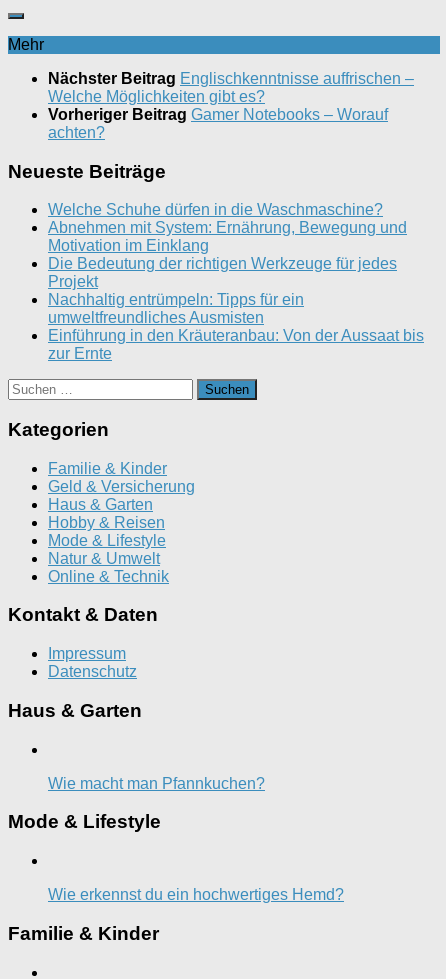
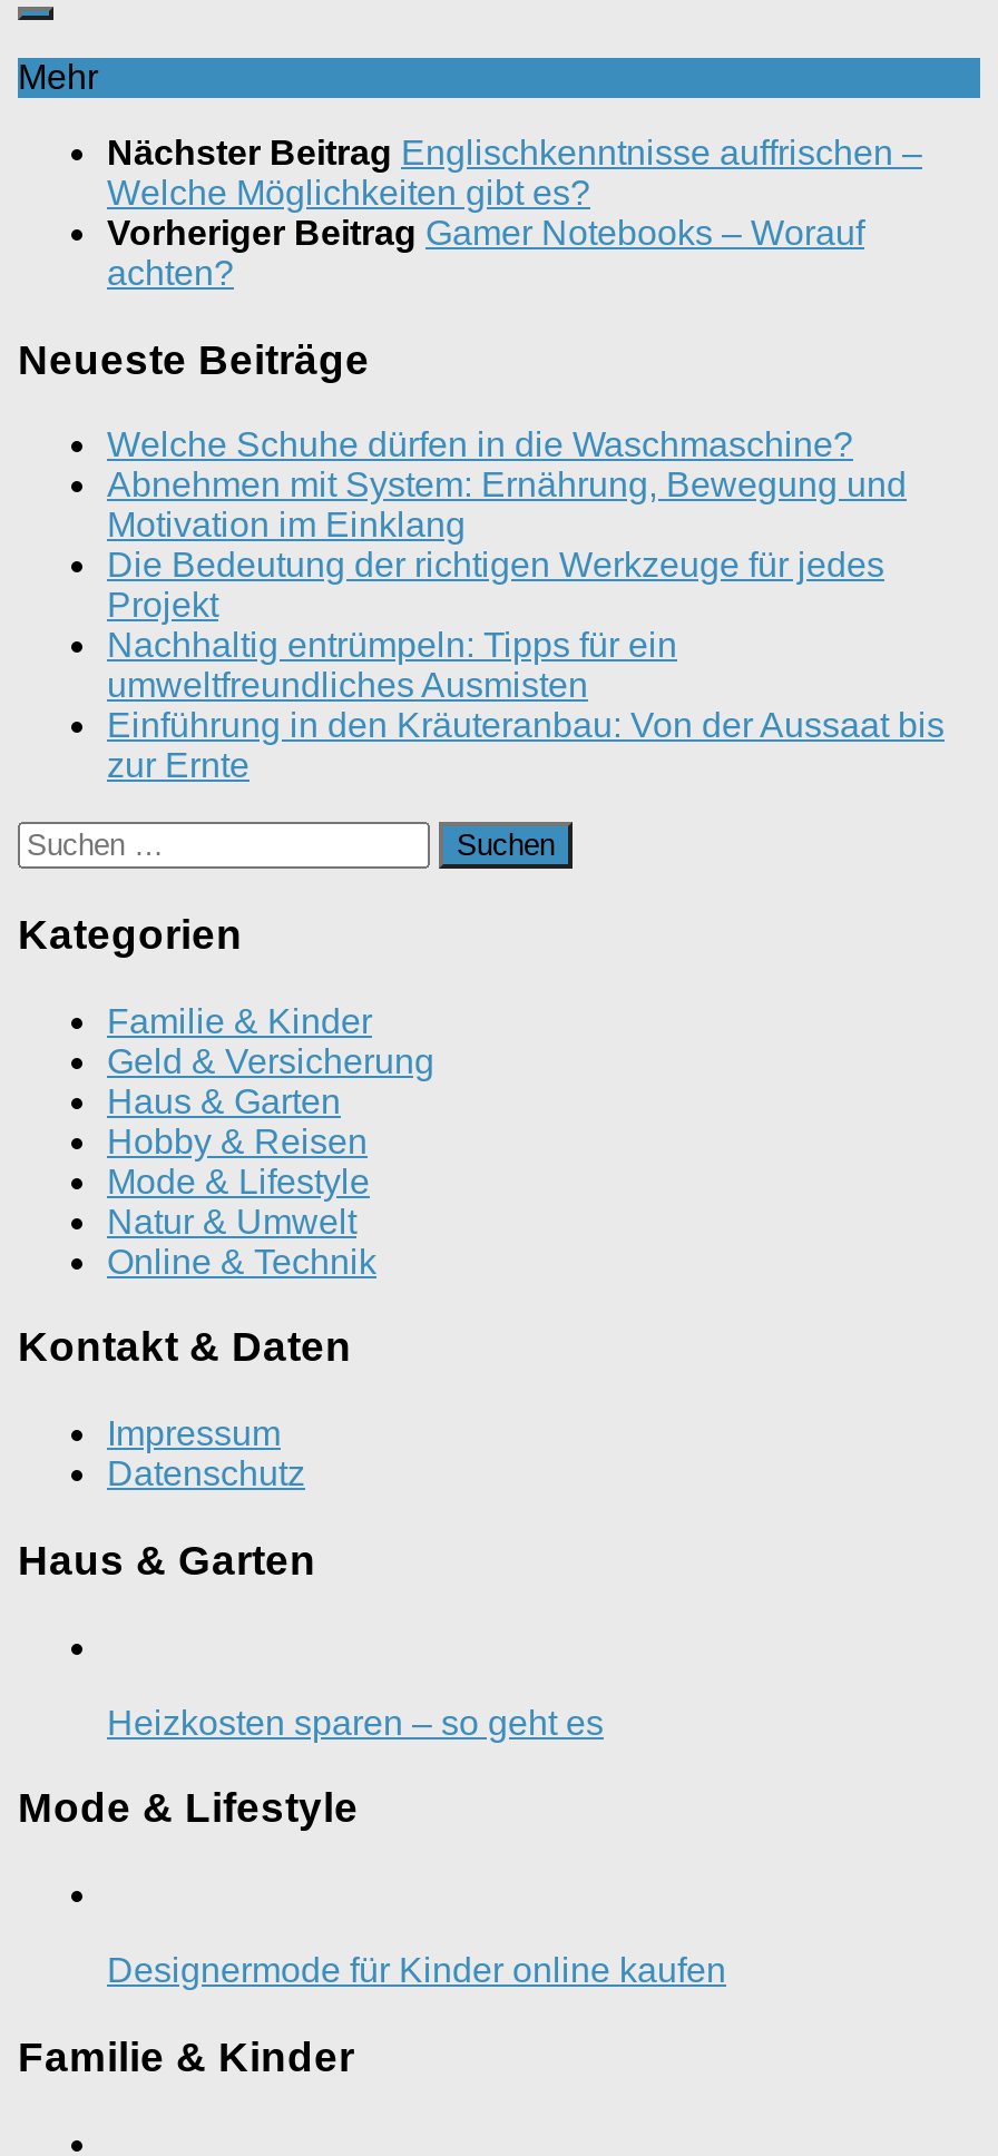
[48,775,265,792] Wie macht man Pfannkuchen? -> [107,1703,604,1741] Heizkosten sparen – so geht es
[48,886,344,903] Wie erkennst du ein hochwertiges Hemd? -> [107,1951,726,1989] Designermode für Kinder online kaufen

